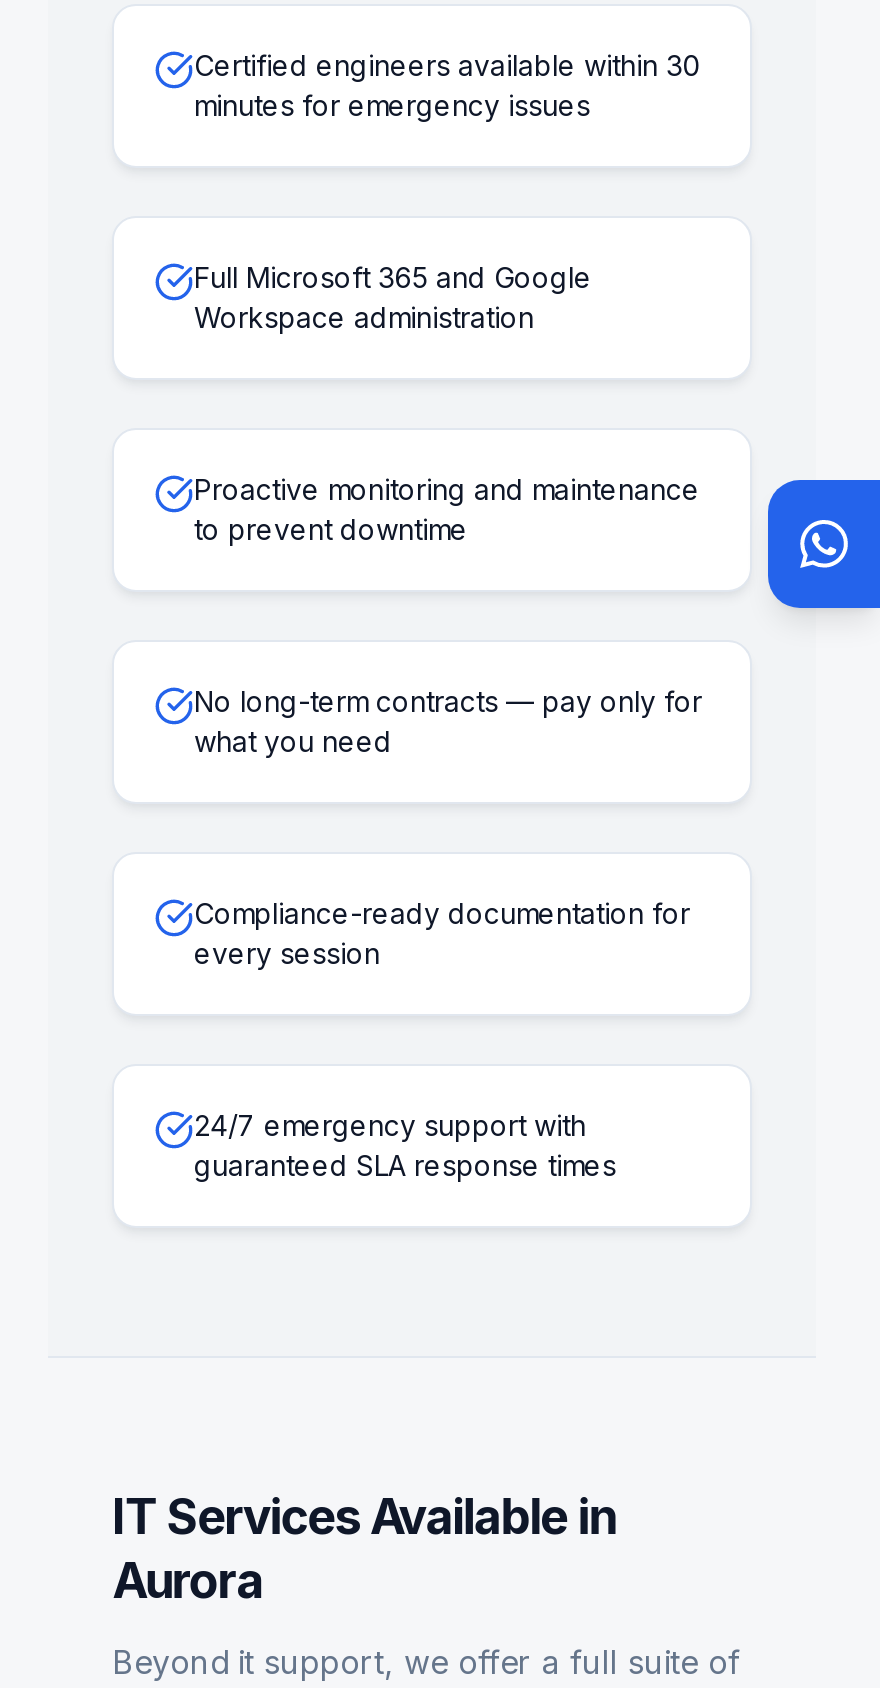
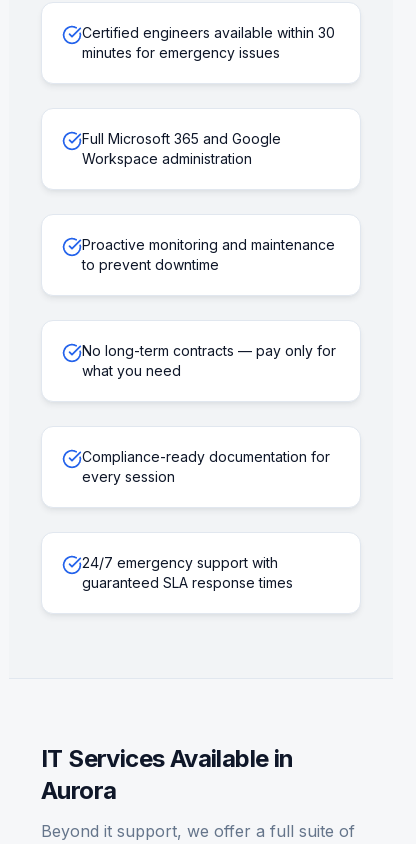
[766,478,874,614] [image] -> none

